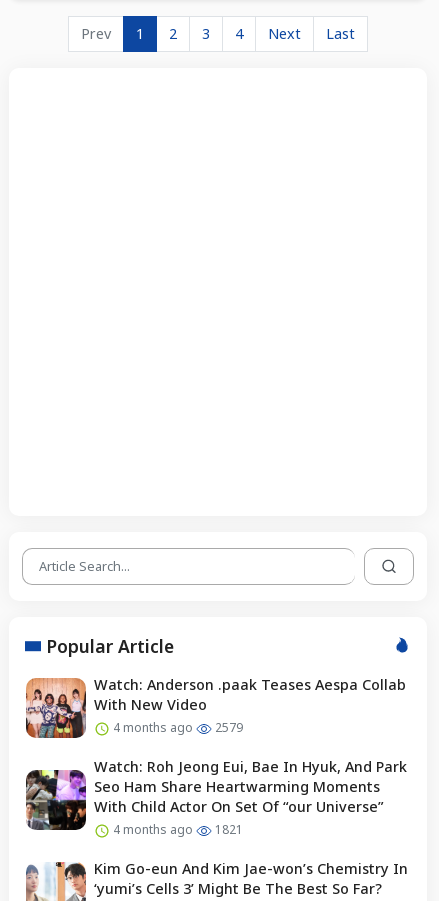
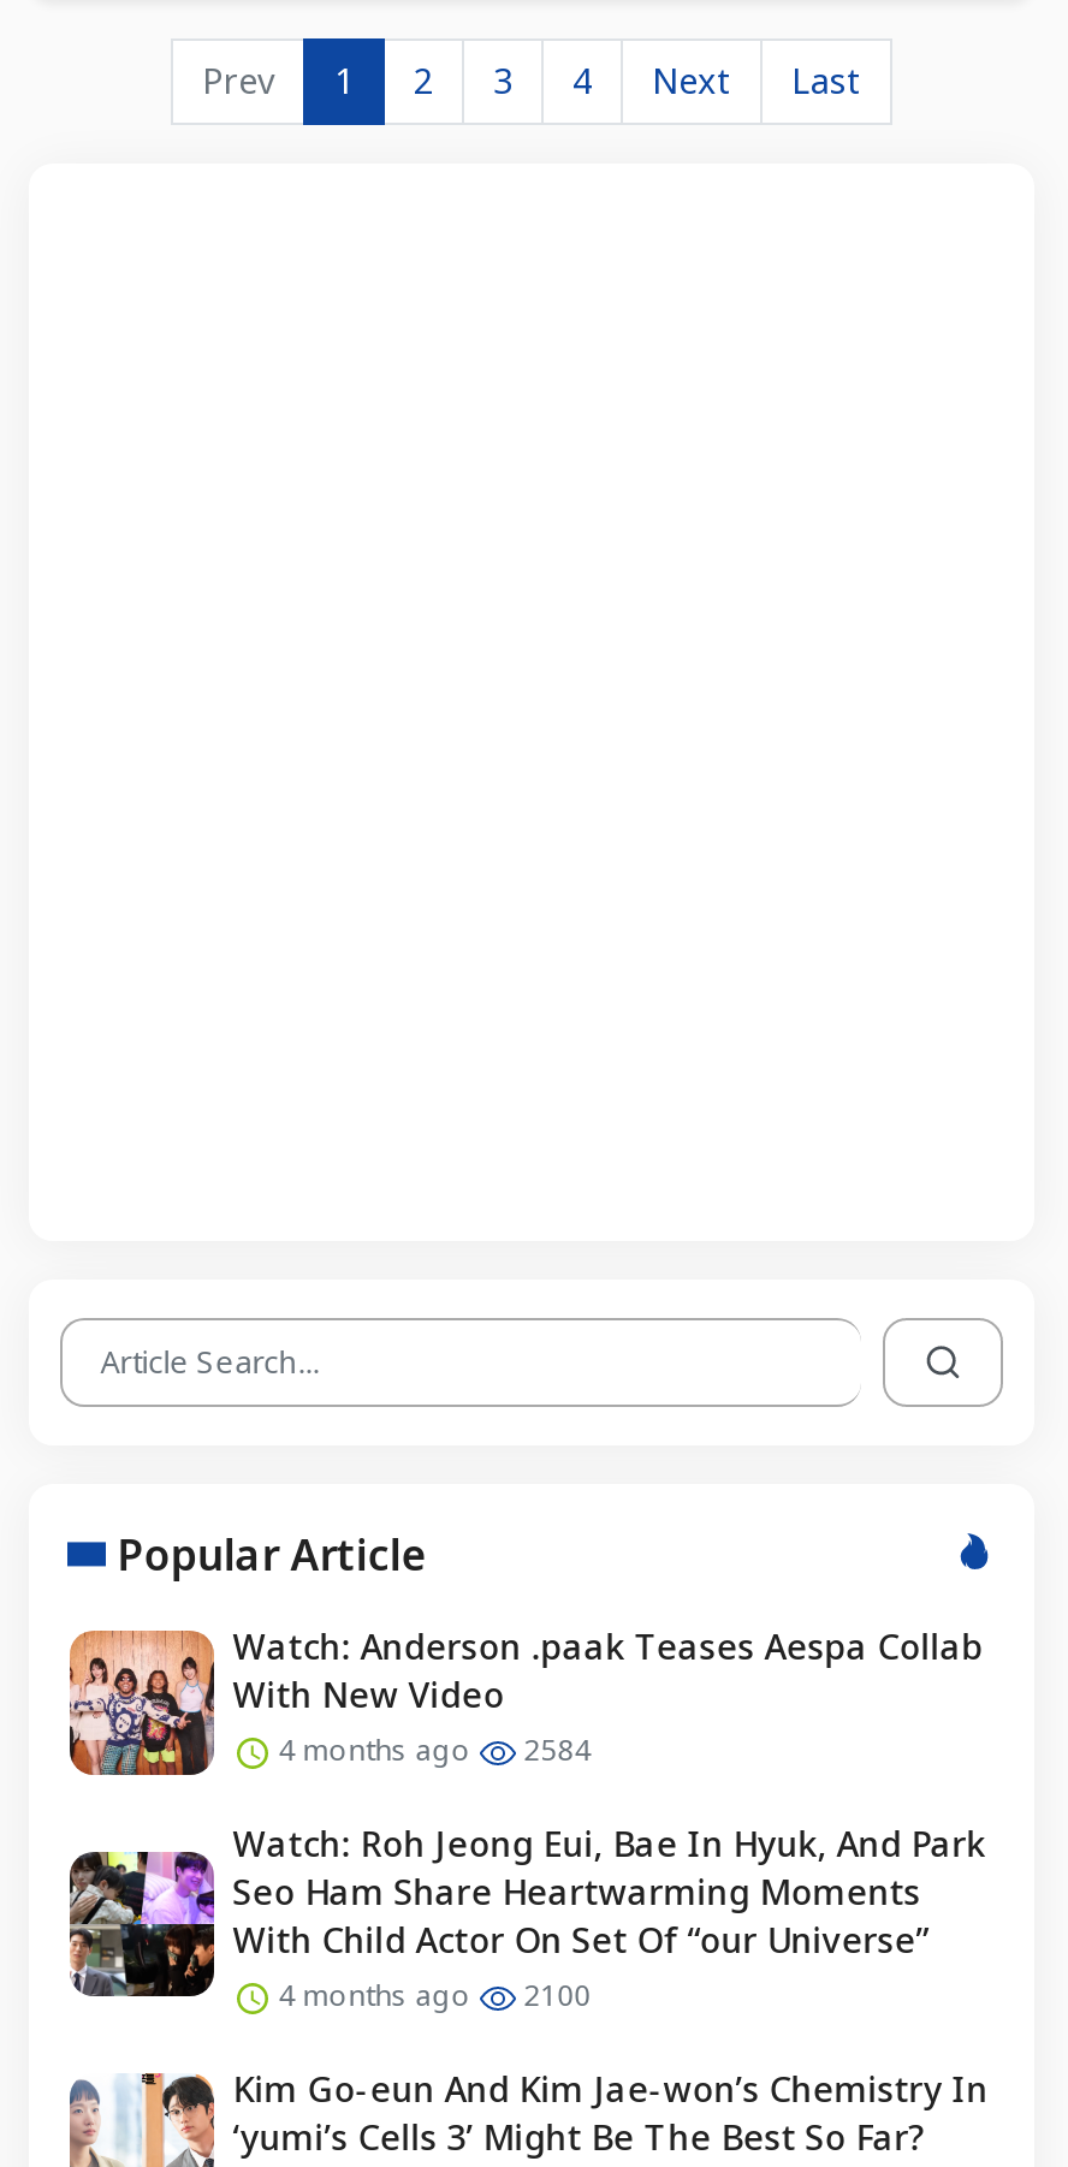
[110,719,243,736] 4 months ago 2579 -> [271,1729,591,1770] 4 months ago 2584
[110,821,243,838] 4 months ago 1821 -> [271,1975,591,2015] 4 months ago 2100

